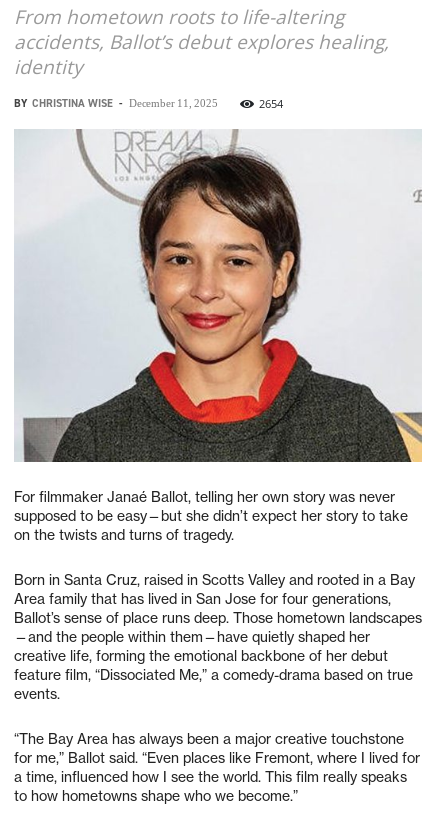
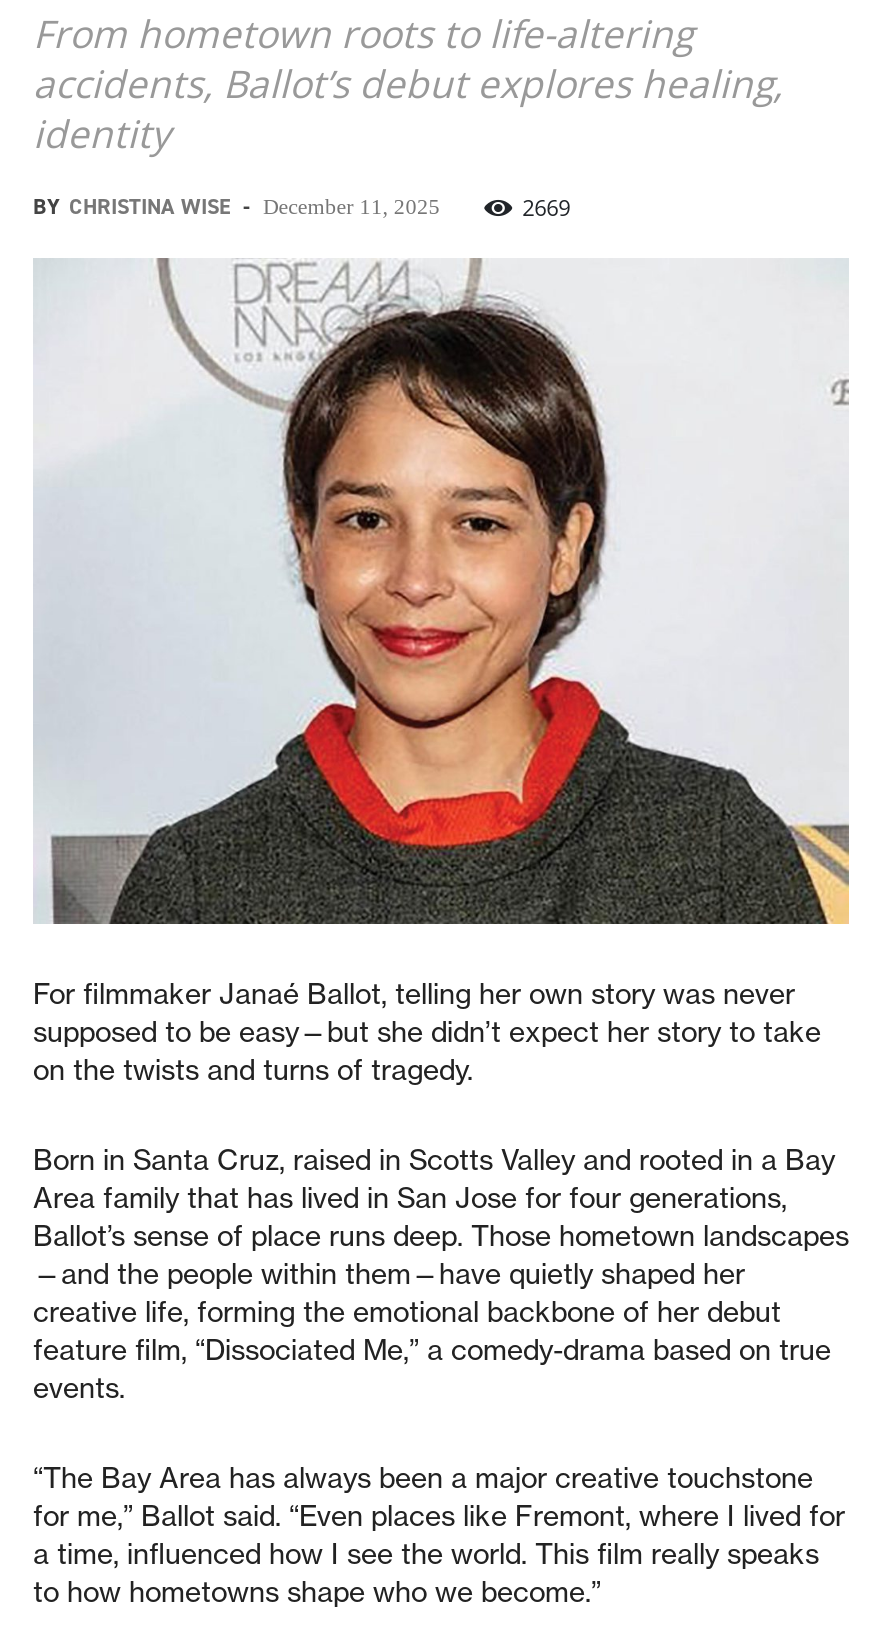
[259,96,283,111] 2654 -> [522,192,570,222] 2669

